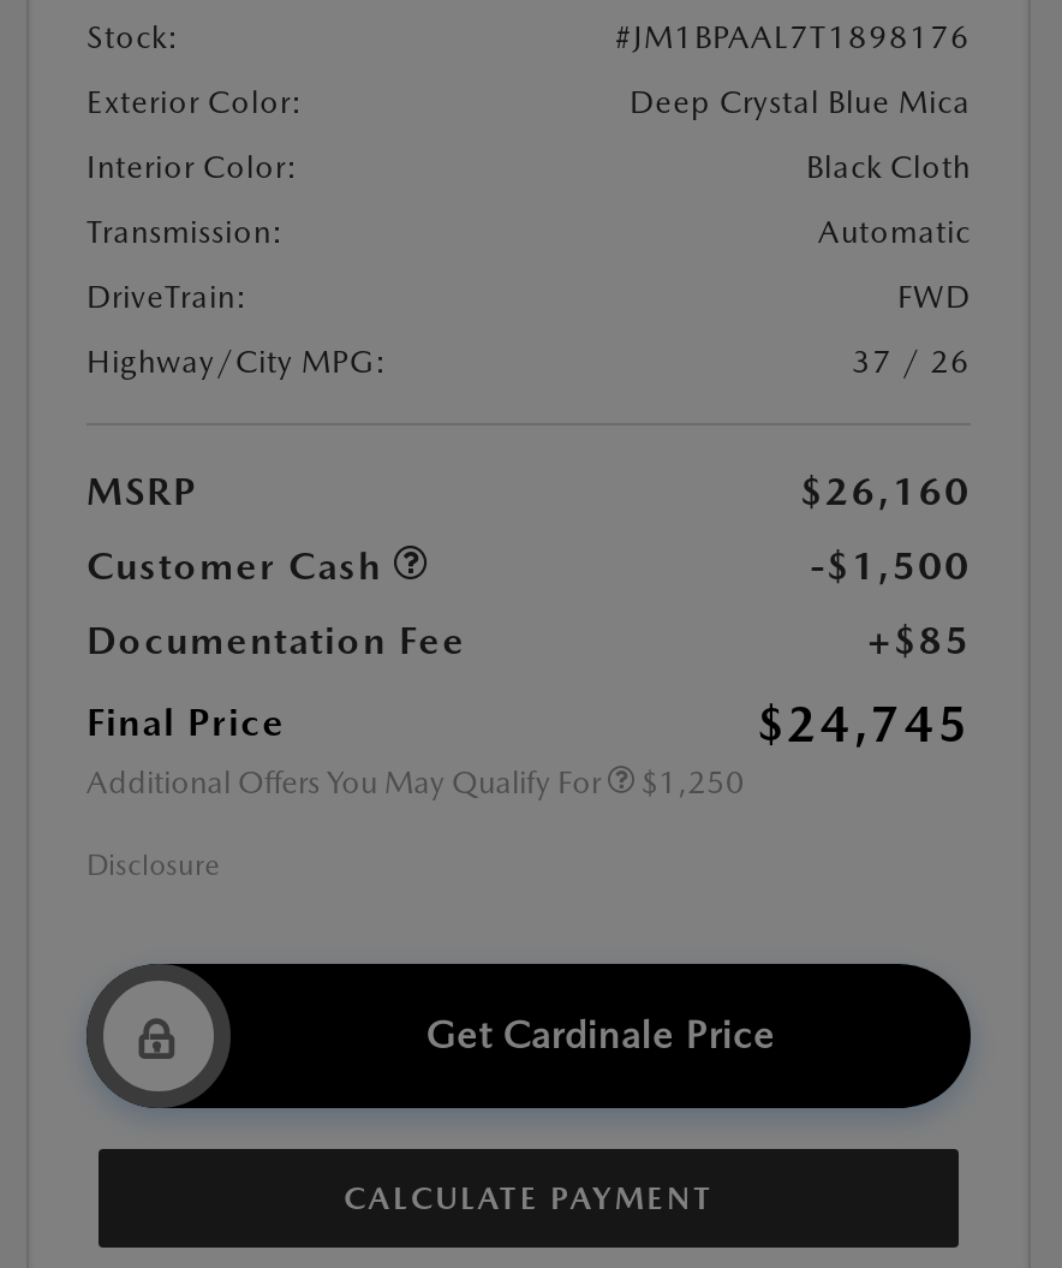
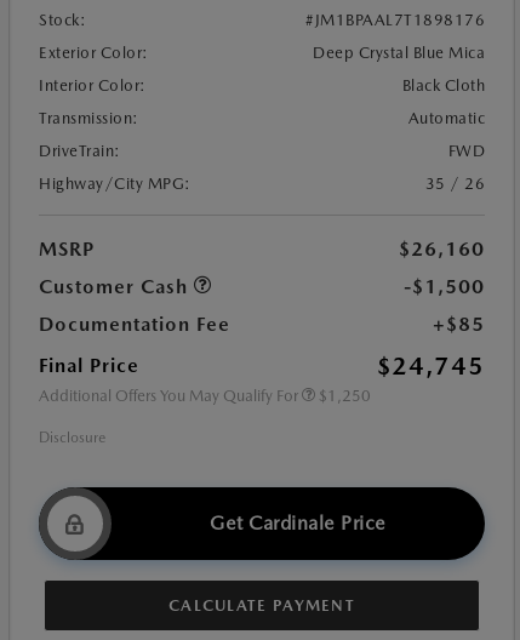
[852,344,971,380] 37 / 26 -> [425,175,485,193] 35 / 26

